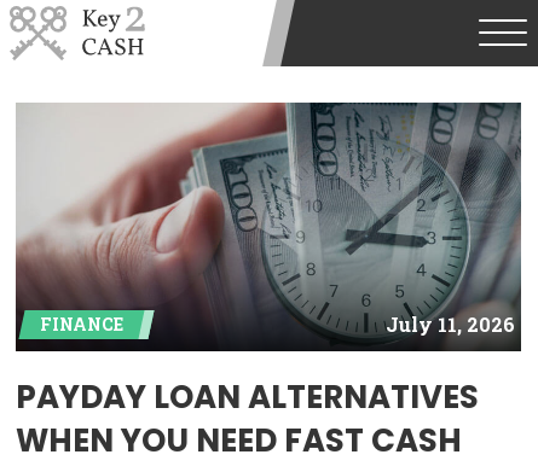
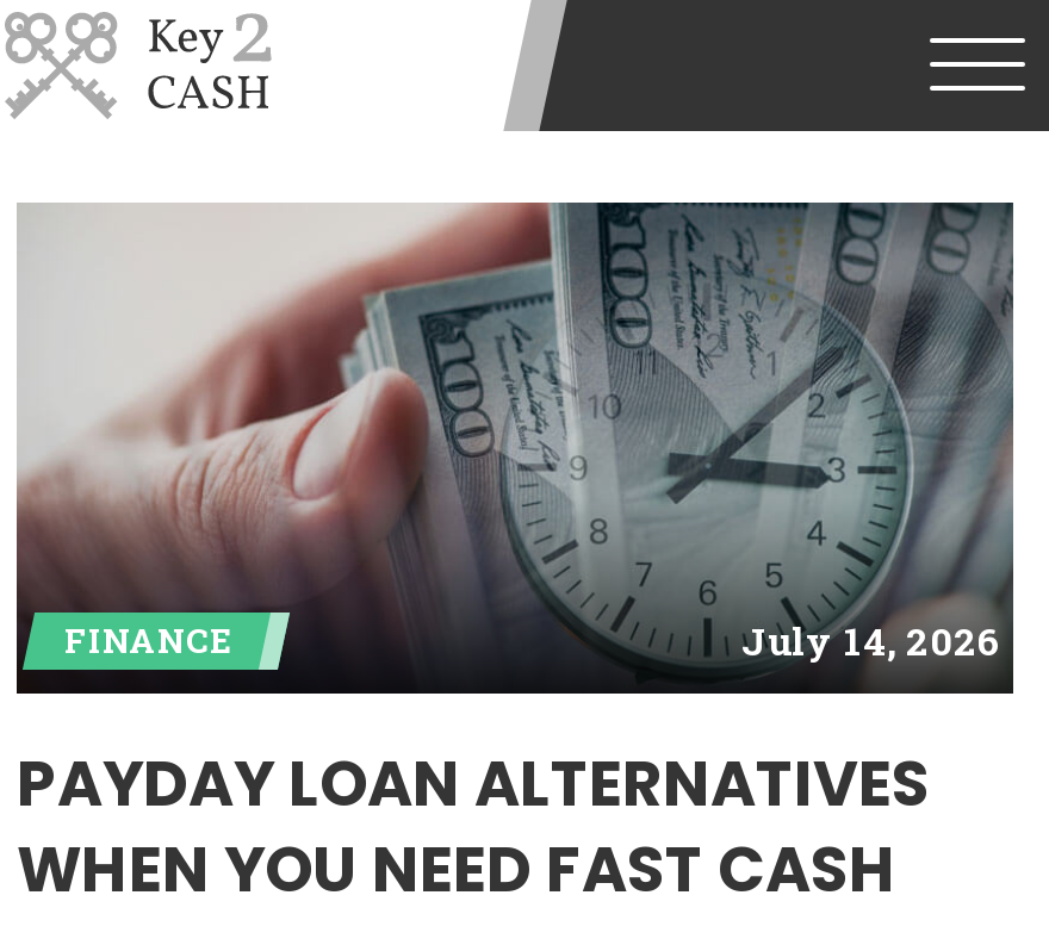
[386,312,515,337] July 11, 2026 -> [741,616,1001,666] July 14, 2026

